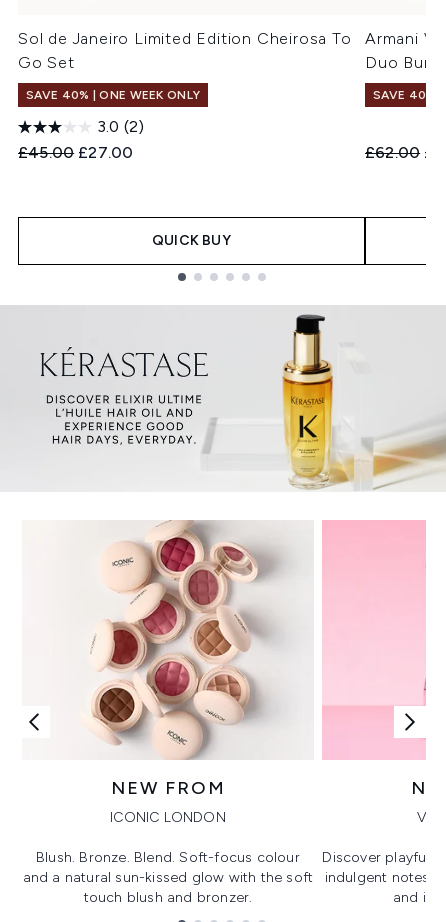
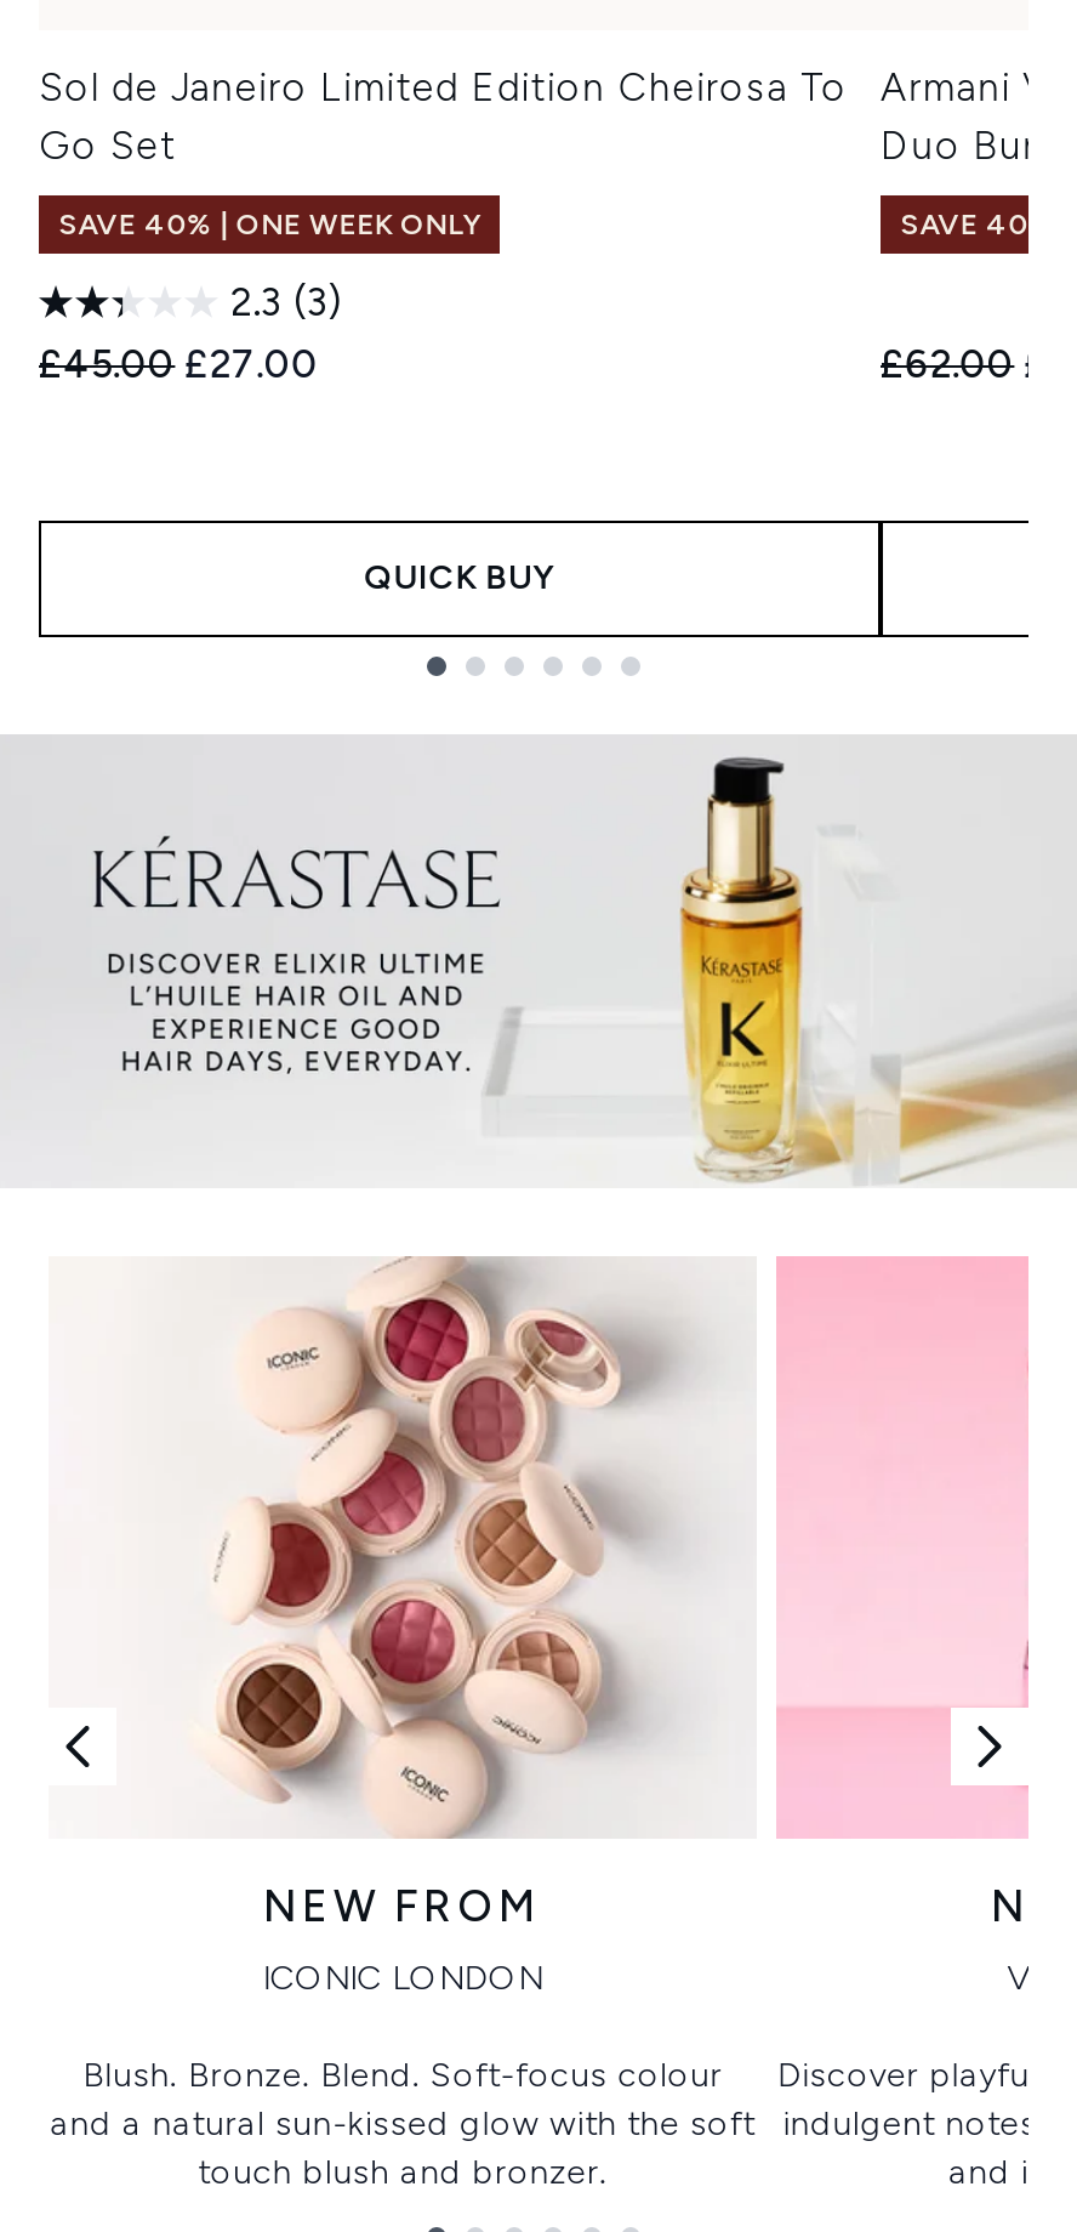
[97,117,144,136] 3.0 (2) -> [230,278,342,324] 2.3 (3)

